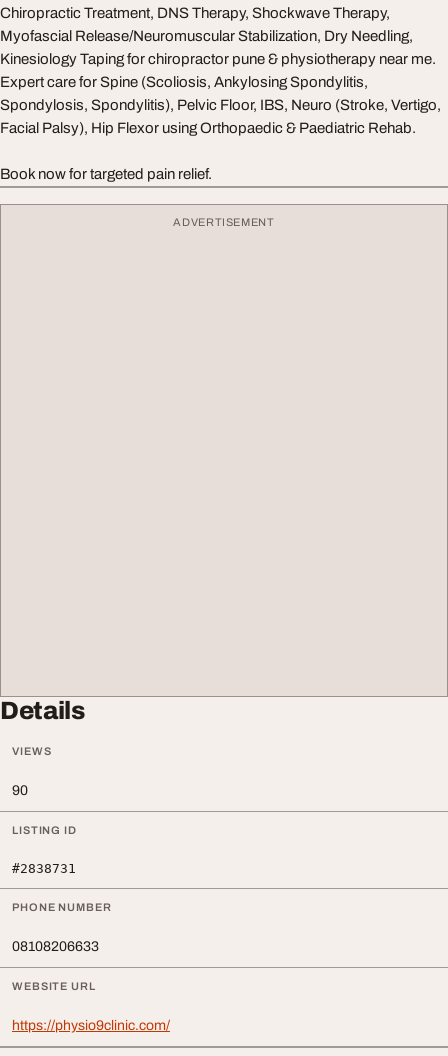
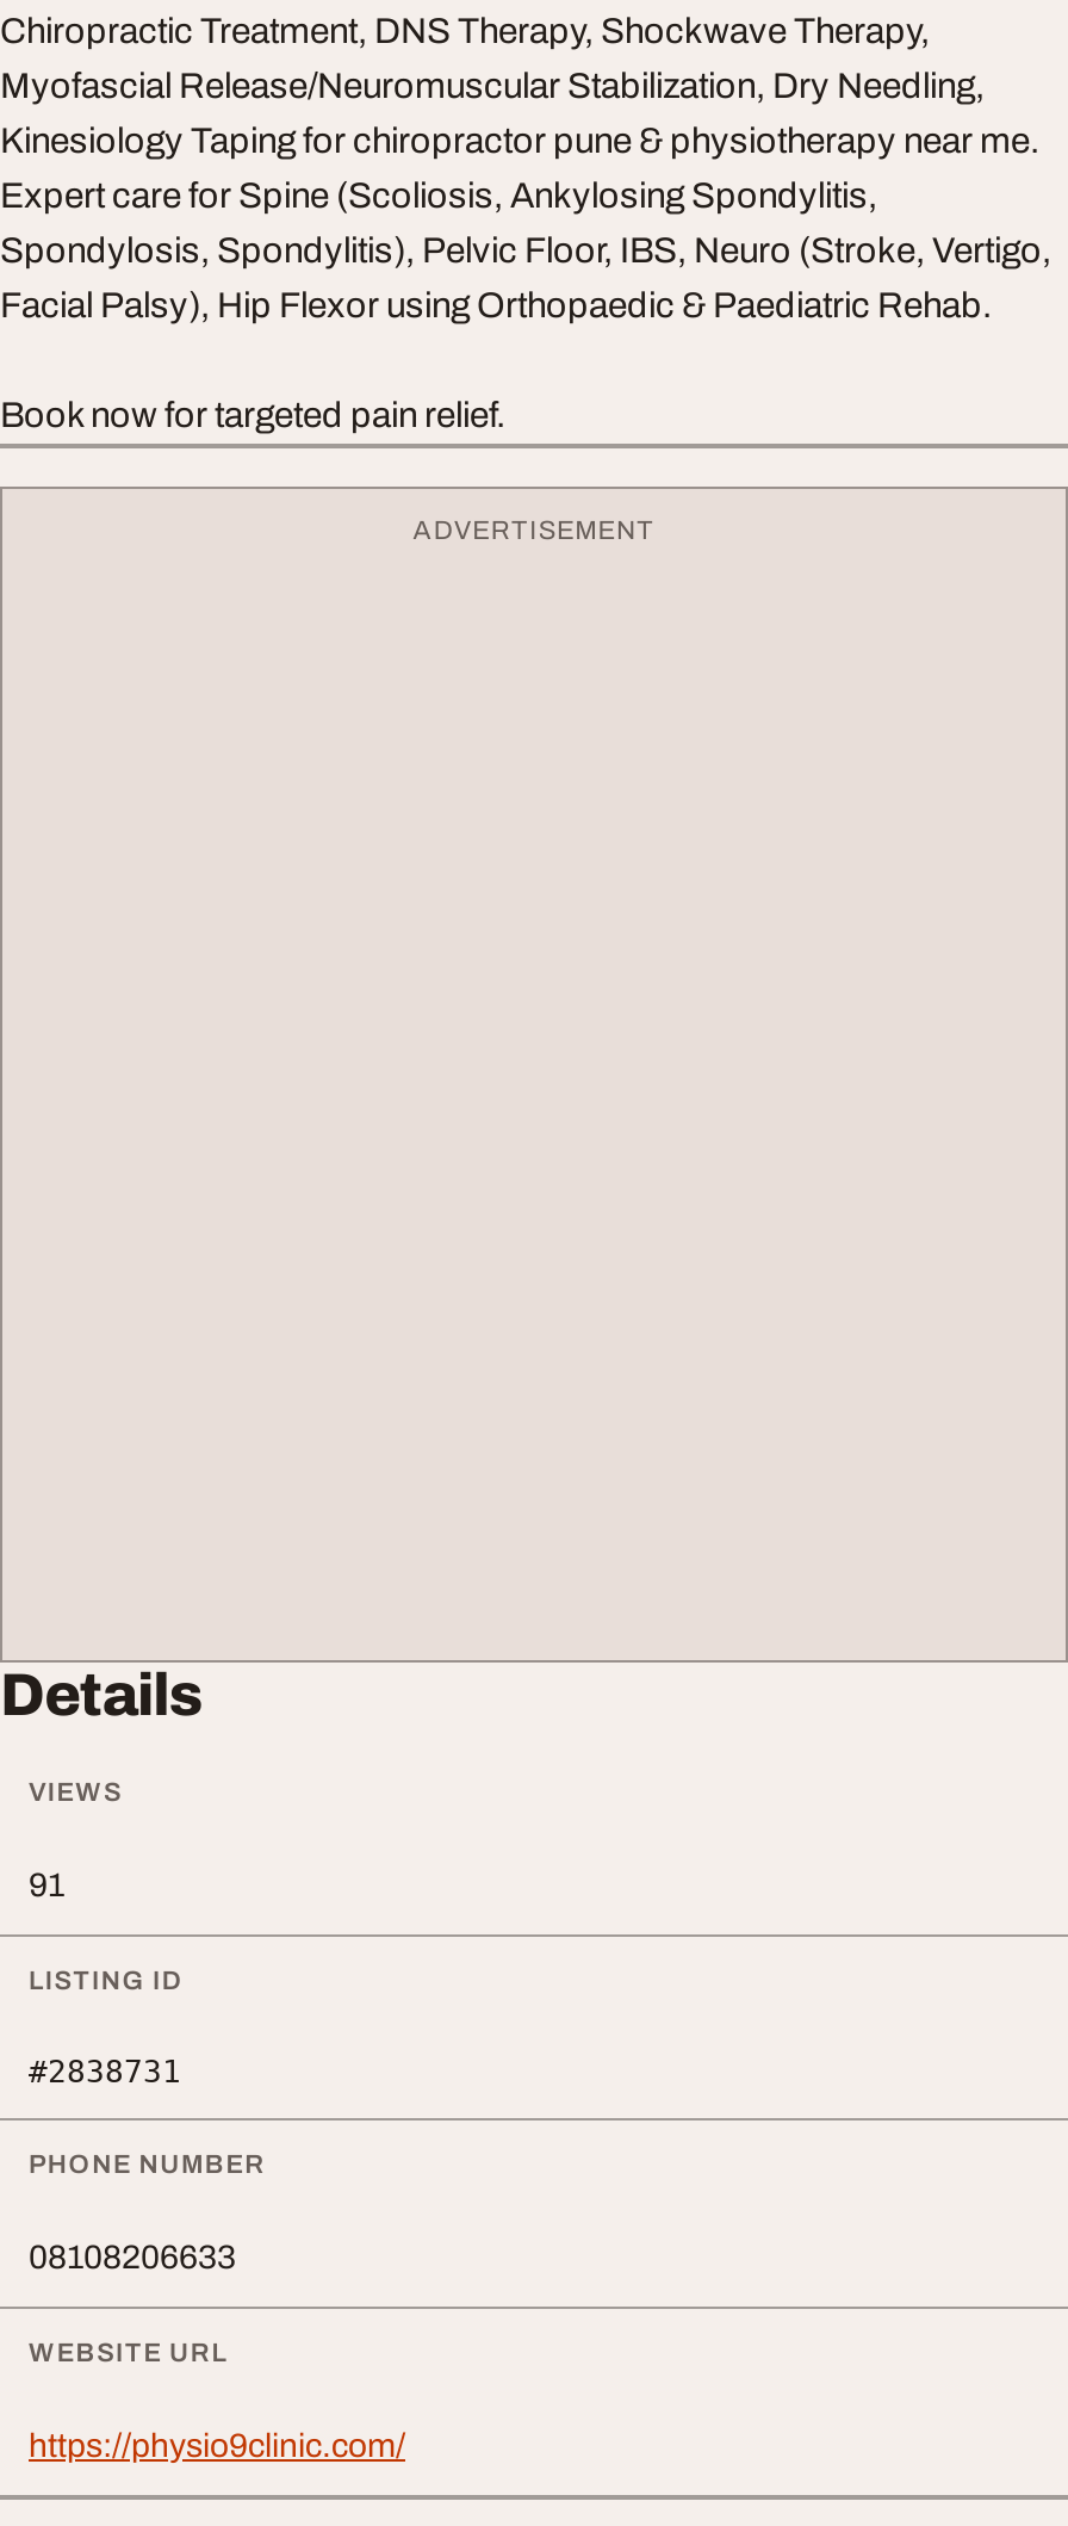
[12,783,28,798] 90 -> [29,1868,64,1903] 91

